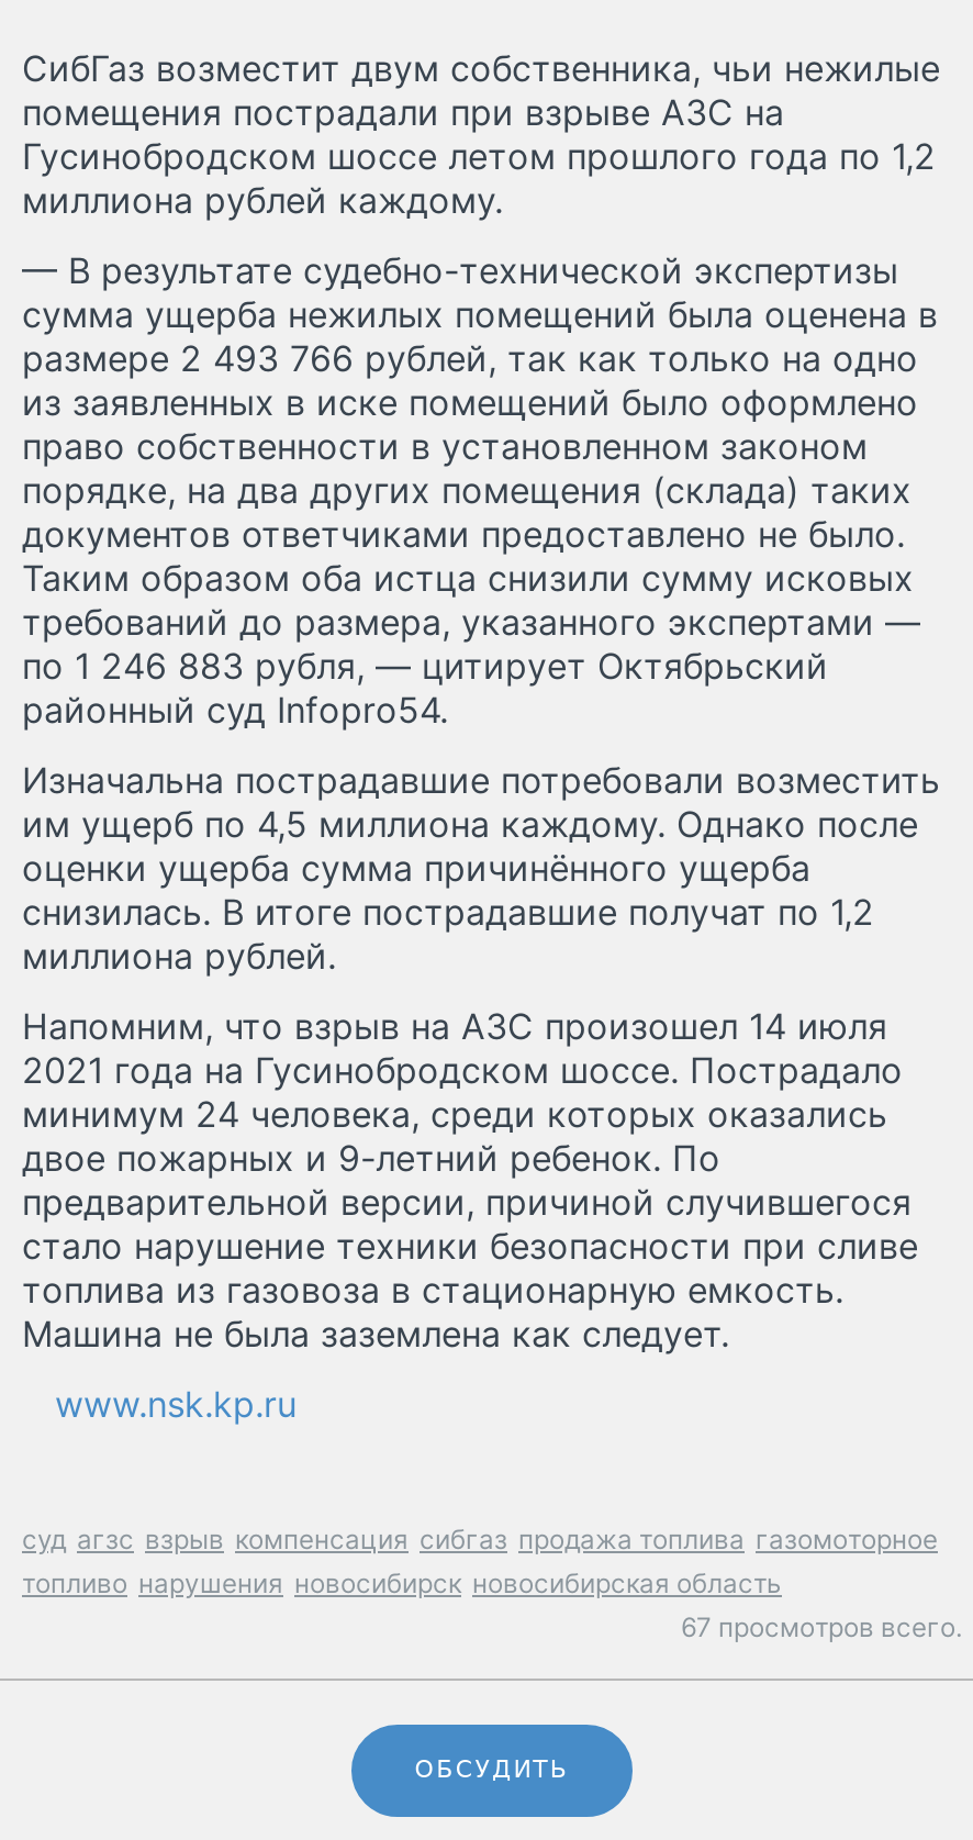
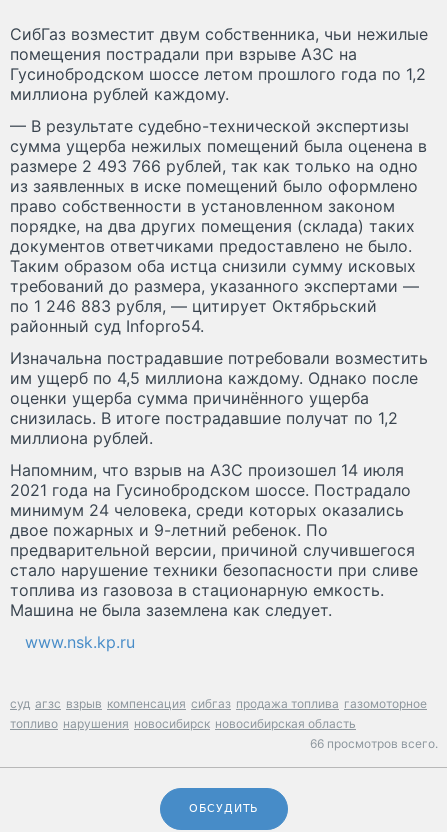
[681,1611,962,1644] 67 просмотров всего. -> [310,736,438,751] 66 просмотров всего.

